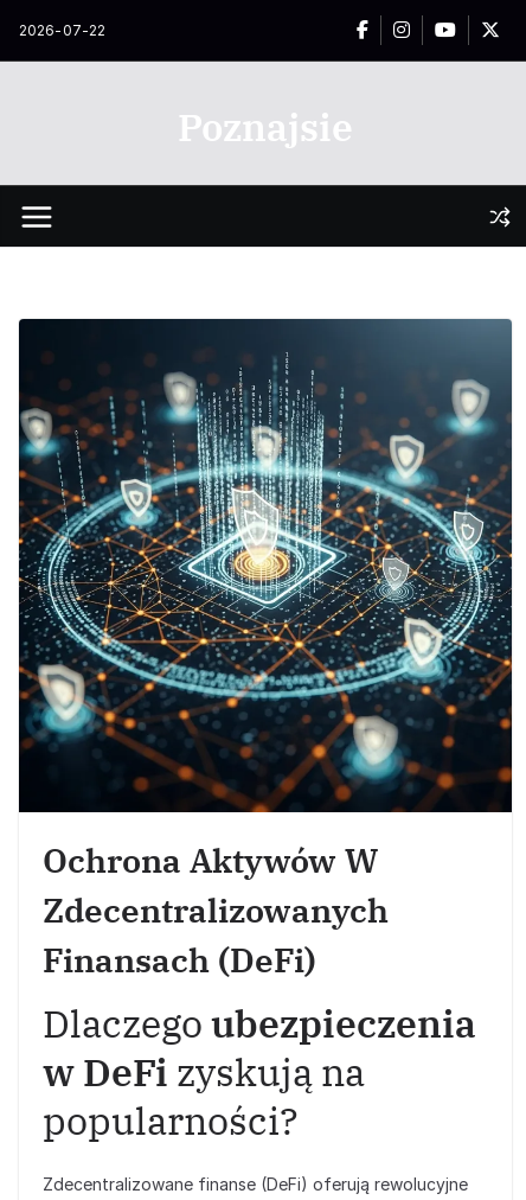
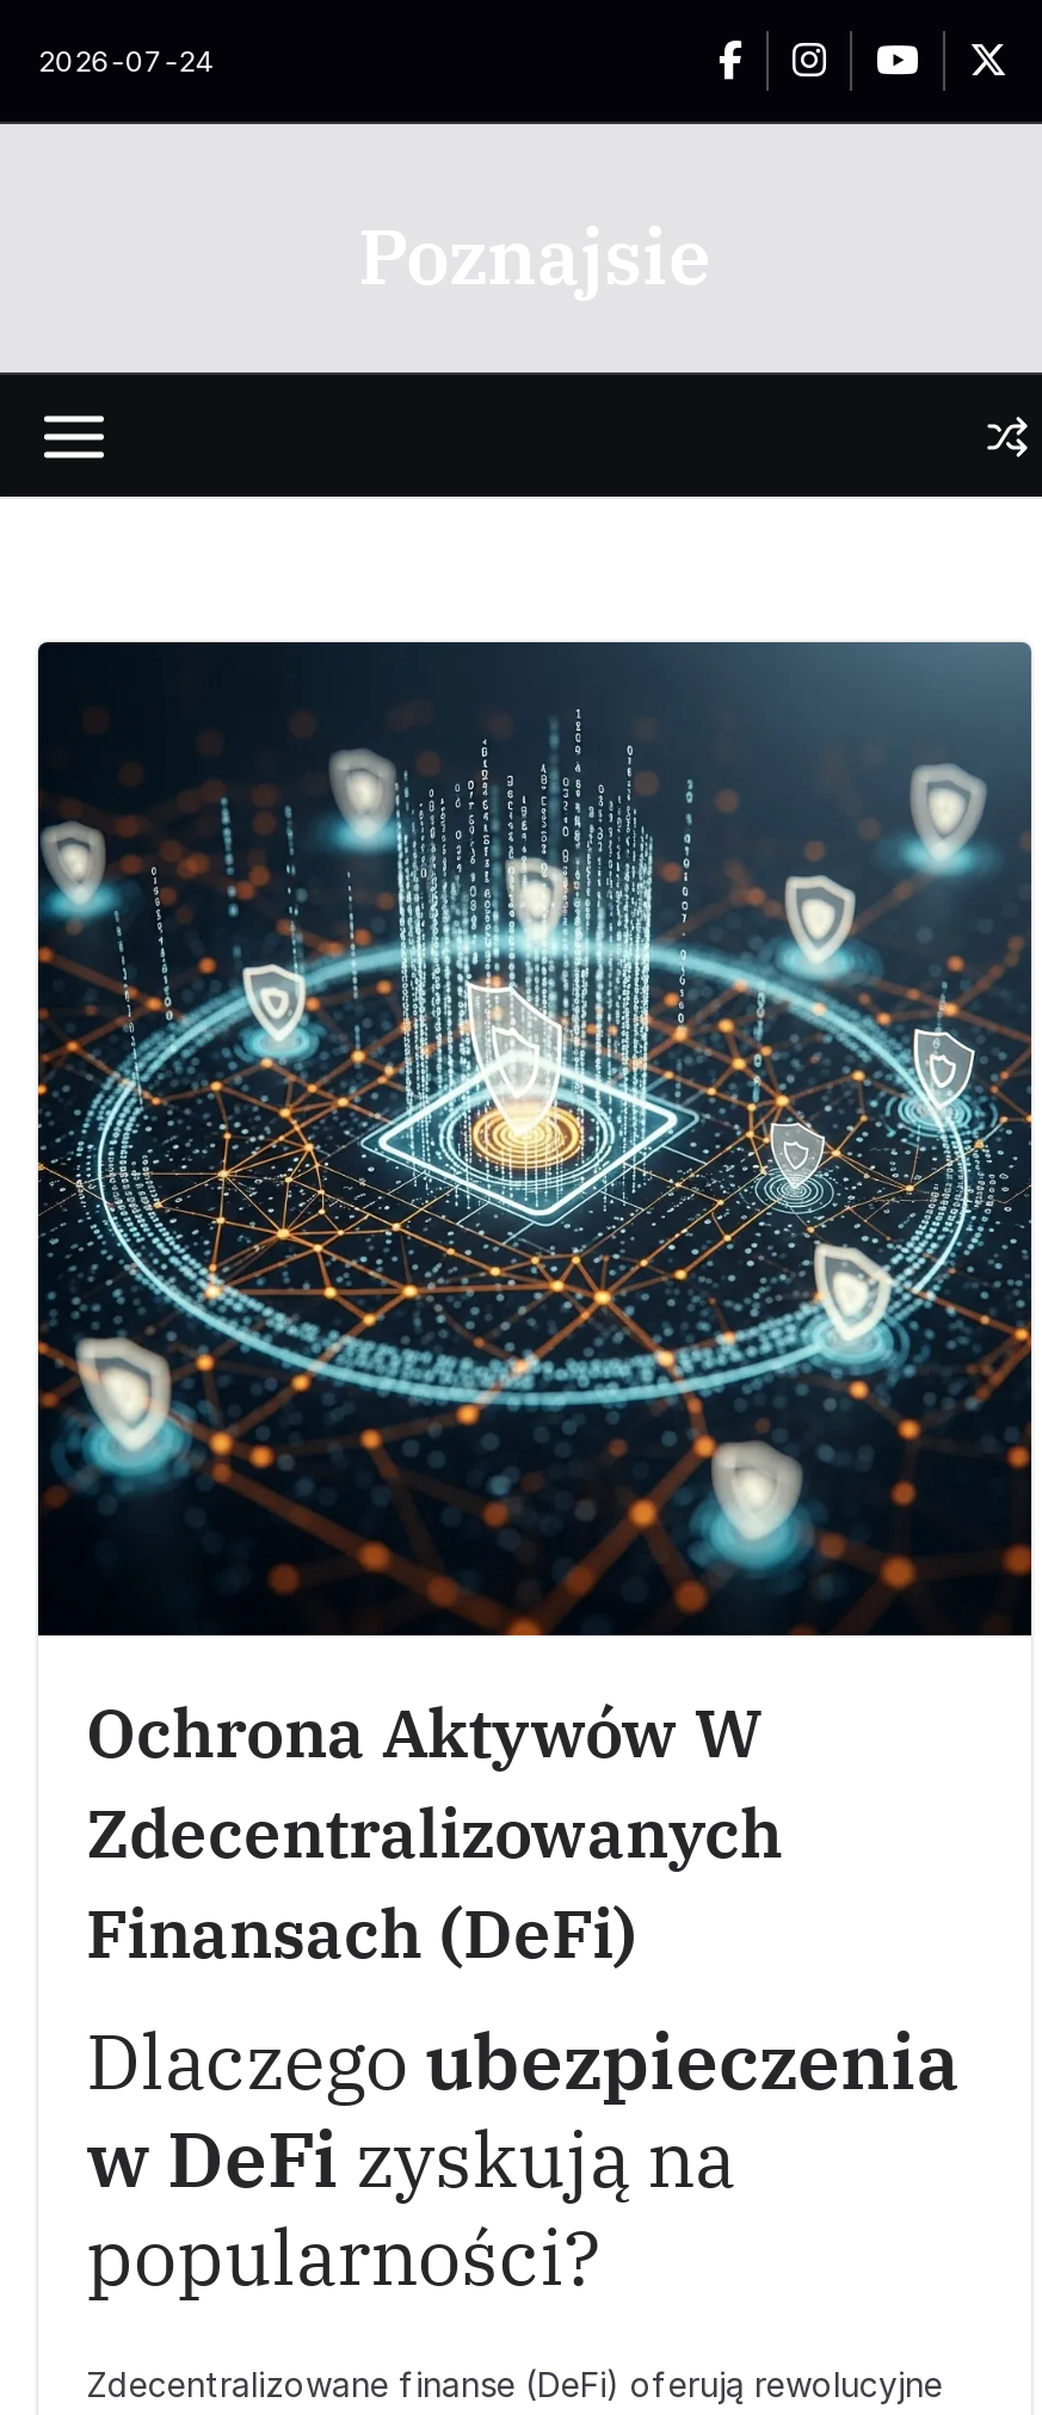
[19,21,105,39] 2026-07-22 -> [38,43,215,79] 2026-07-24

